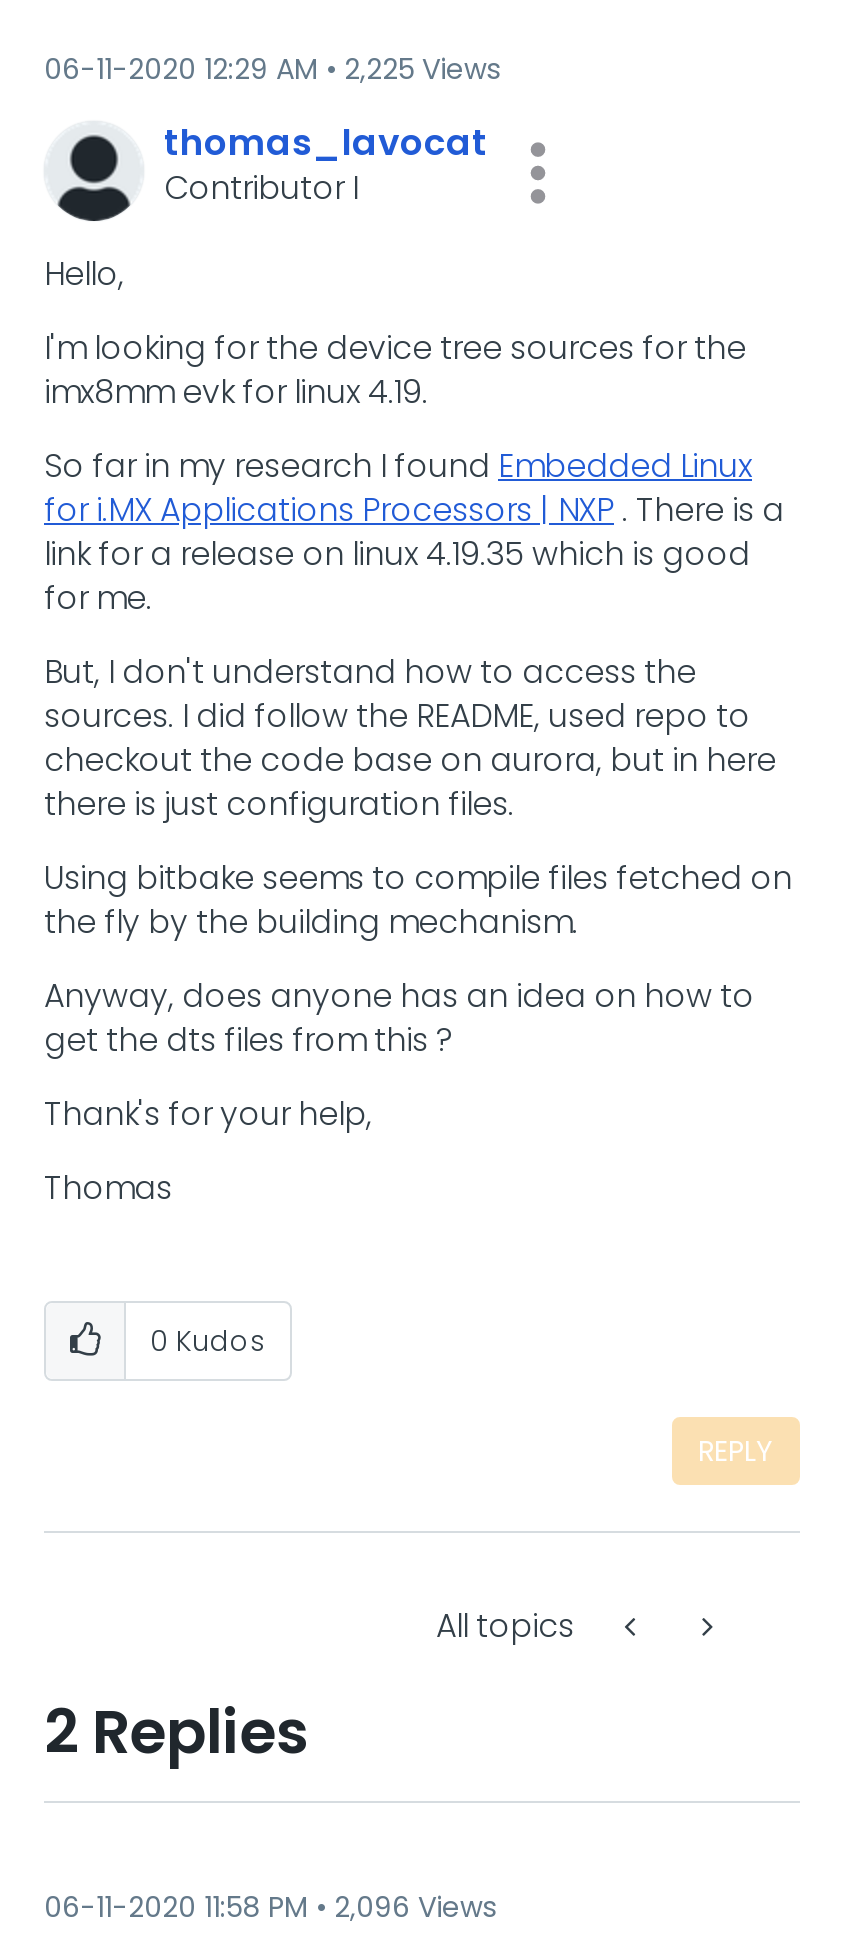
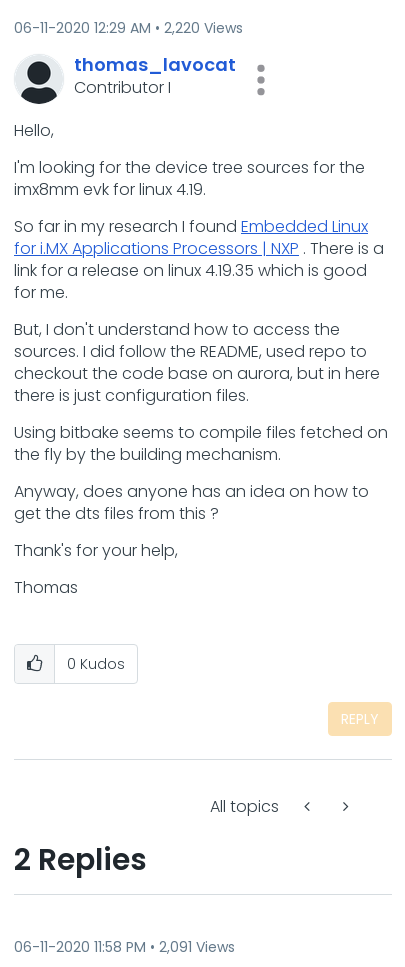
[44,49,500,89] 06-11-2020 12:29 AM 2,225 Views -> [14,18,243,38] 06-11-2020 12:29 AM 2,220 Views
[44,1887,496,1927] 06-11-2020 11:58 PM 2,096 Views -> [14,937,235,957] 06-11-2020 11:58 PM 2,091 Views

